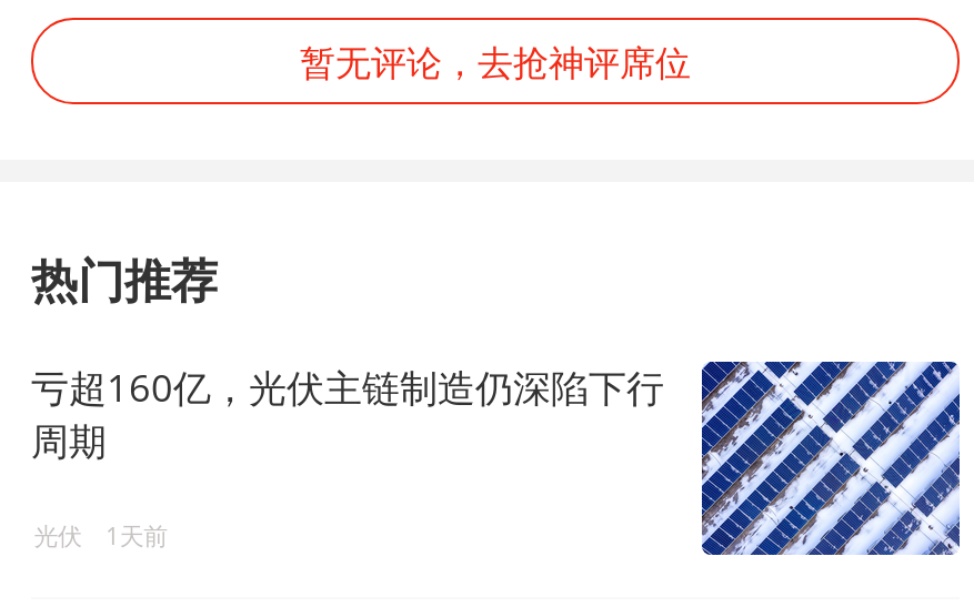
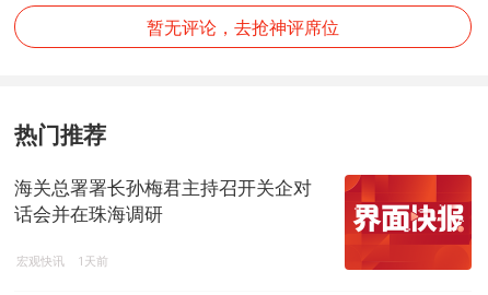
[31,360,962,557] [image] | 亏超160亿，光伏主链制造仍深陷下行 | 周期 -> [14,174,473,271] [image] | 海关总署署长孙梅君主持召开关企对 | 话会并在珠海调研
[34,518,82,552] 光伏 -> [17,252,64,269] 宏观快讯

